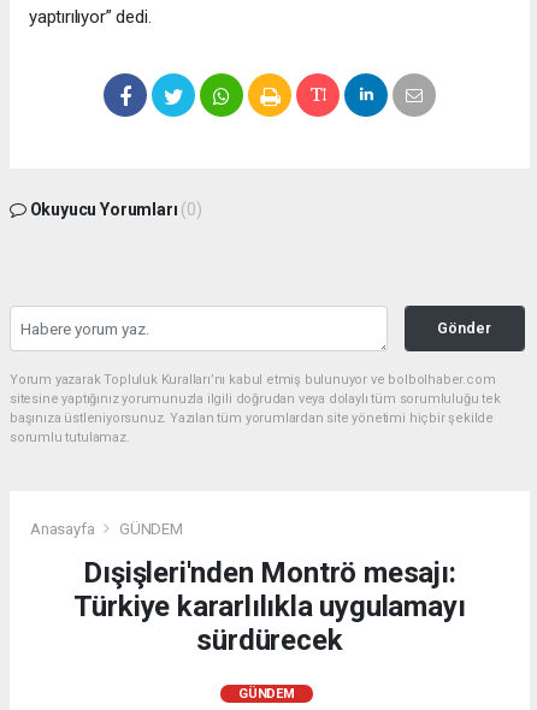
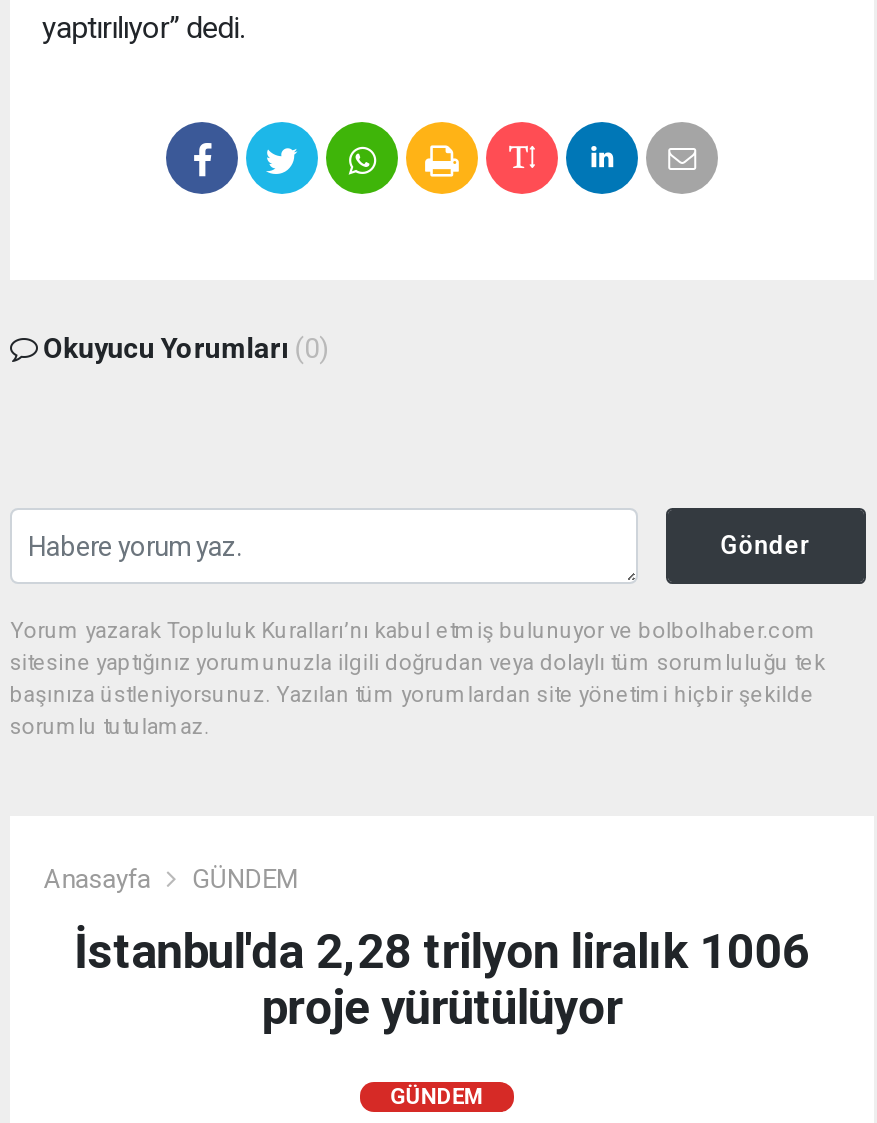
[74,556,465,657] Dışişleri'nden Montrö mesajı: | Türkiye kararlılıkla uygulamayı | sürdürecek -> [74,924,810,1036] İstanbul'da 2,28 trilyon liralık 1006 | proje yürütülüyor

